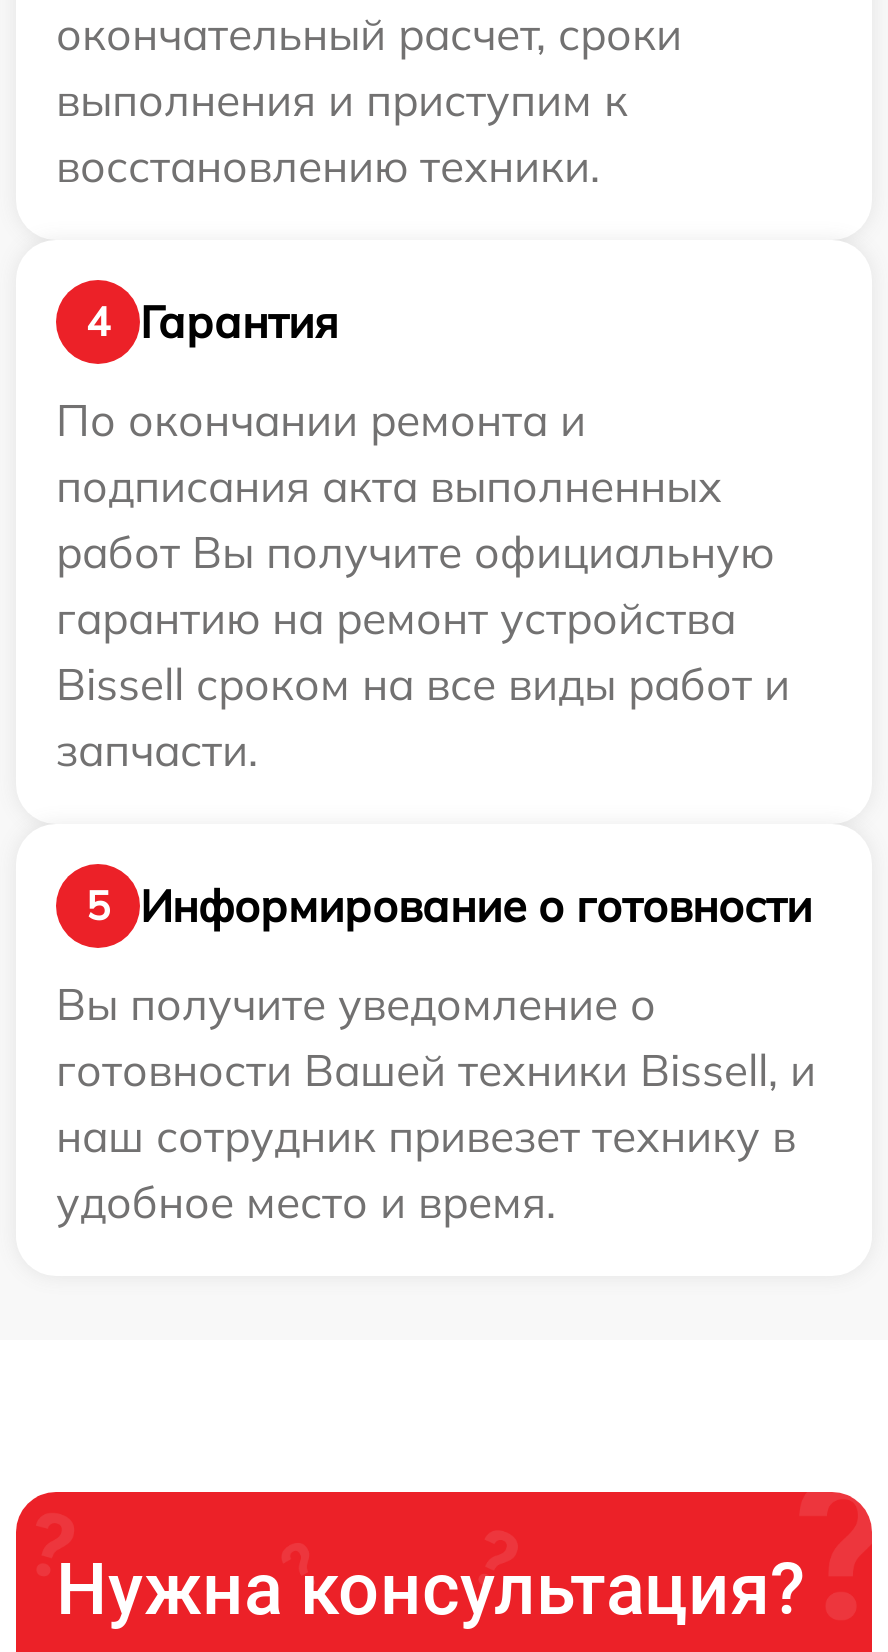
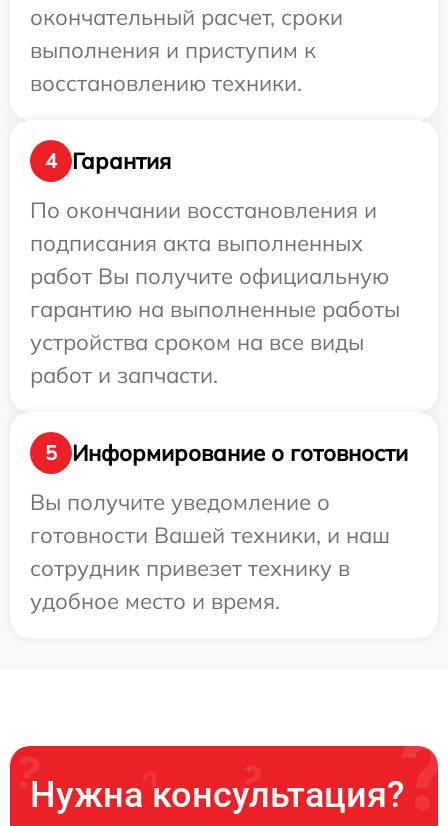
[56,392,586,448] По окончании ремонта и -> [30,196,377,224] По окончании восстановления и
[56,590,790,778] гарантию на ремонт устройства | Bissell сроком на все виды работ и | запчасти. -> [30,295,400,389] гарантию на выполненные работы | устройства сроком на все виды | работ и запчасти.
[56,1042,816,1164] готовности Вашей техники Bissell, и | наш сотрудник привезет технику в -> [30,521,390,582] готовности Вашей техники, и наш | сотрудник привезет технику в

